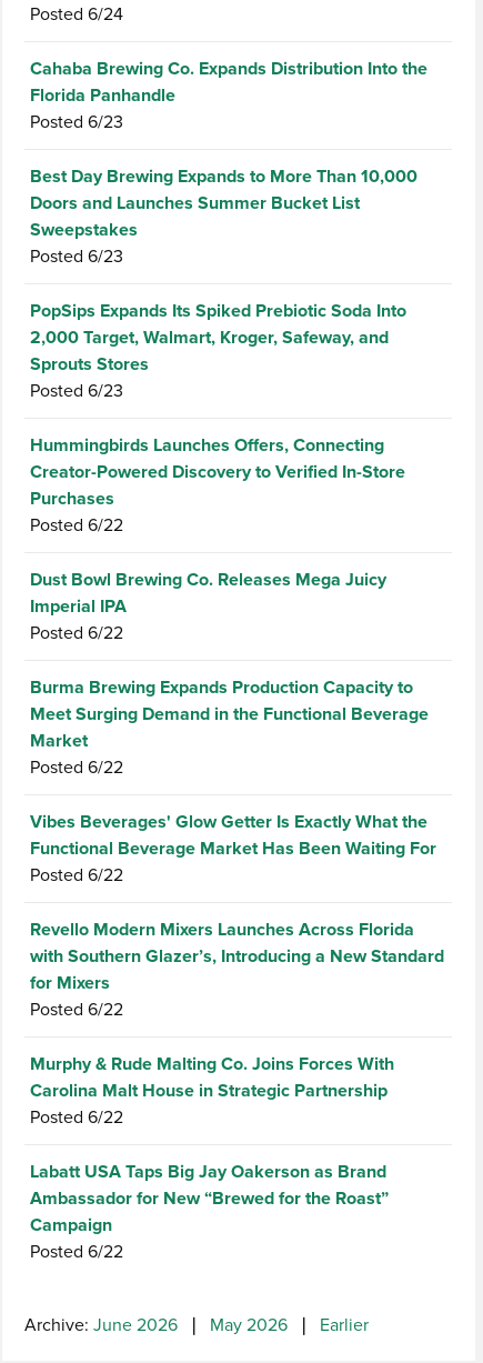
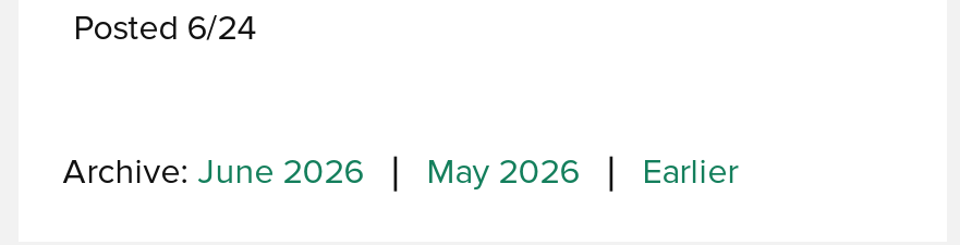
[30,58,444,1263] Cahaba Brewing Co. Expands Distribution Into the | Florida Panhandle | Posted 6/23 | Best Day Brewing Expands to More Than 10,000 | Doors and Launches Summer Bucket List | Sweepstakes | Posted 6/23 | PopSips Expands Its Spiked Prebiotic Soda Into | 2,000 Target, Walmart, Kroger, Safeway, and | Sprouts Stores | Posted 6/23 | Hummingbirds Launches Offers, Connecting | Creator-Powered Discovery to Verified In-Store | Purchases | Posted 6/22 | Dust Bowl Brewing Co. Releases Mega Juicy | Imperial IPA | Posted 6/22 | Burma Brewing Expands Production Capacity to | Meet Surging Demand in the Functional Beverage | Market | Posted 6/22 | Vibes Beverages' Glow Getter Is Exactly What the | Functional Beverage Market Has Been Waiting For | Posted 6/22 | Revello Modern Mixers Launches Across Florida | with Southern Glazer’s, Introducing a New Standard | for Mixers | Posted 6/22 | Murphy & Rude Malting Co. Joins Forces With | Carolina Malt House in Strategic Partnership | Posted 6/22 | Labatt USA Taps Big Jay Oakerson as Brand | Ambassador for New “Brewed for the Roast” | Campaign | Posted 6/22 -> none

